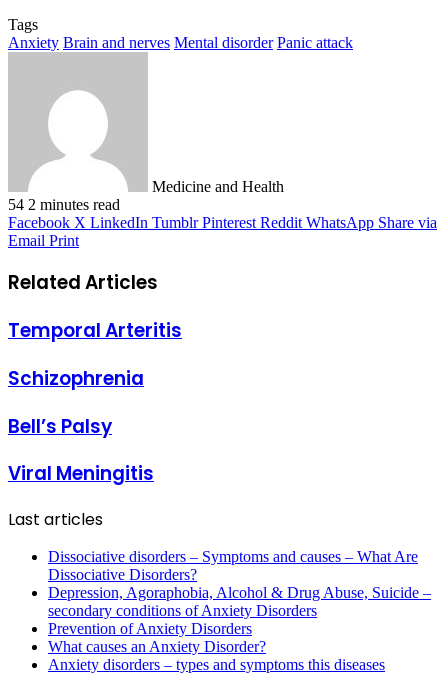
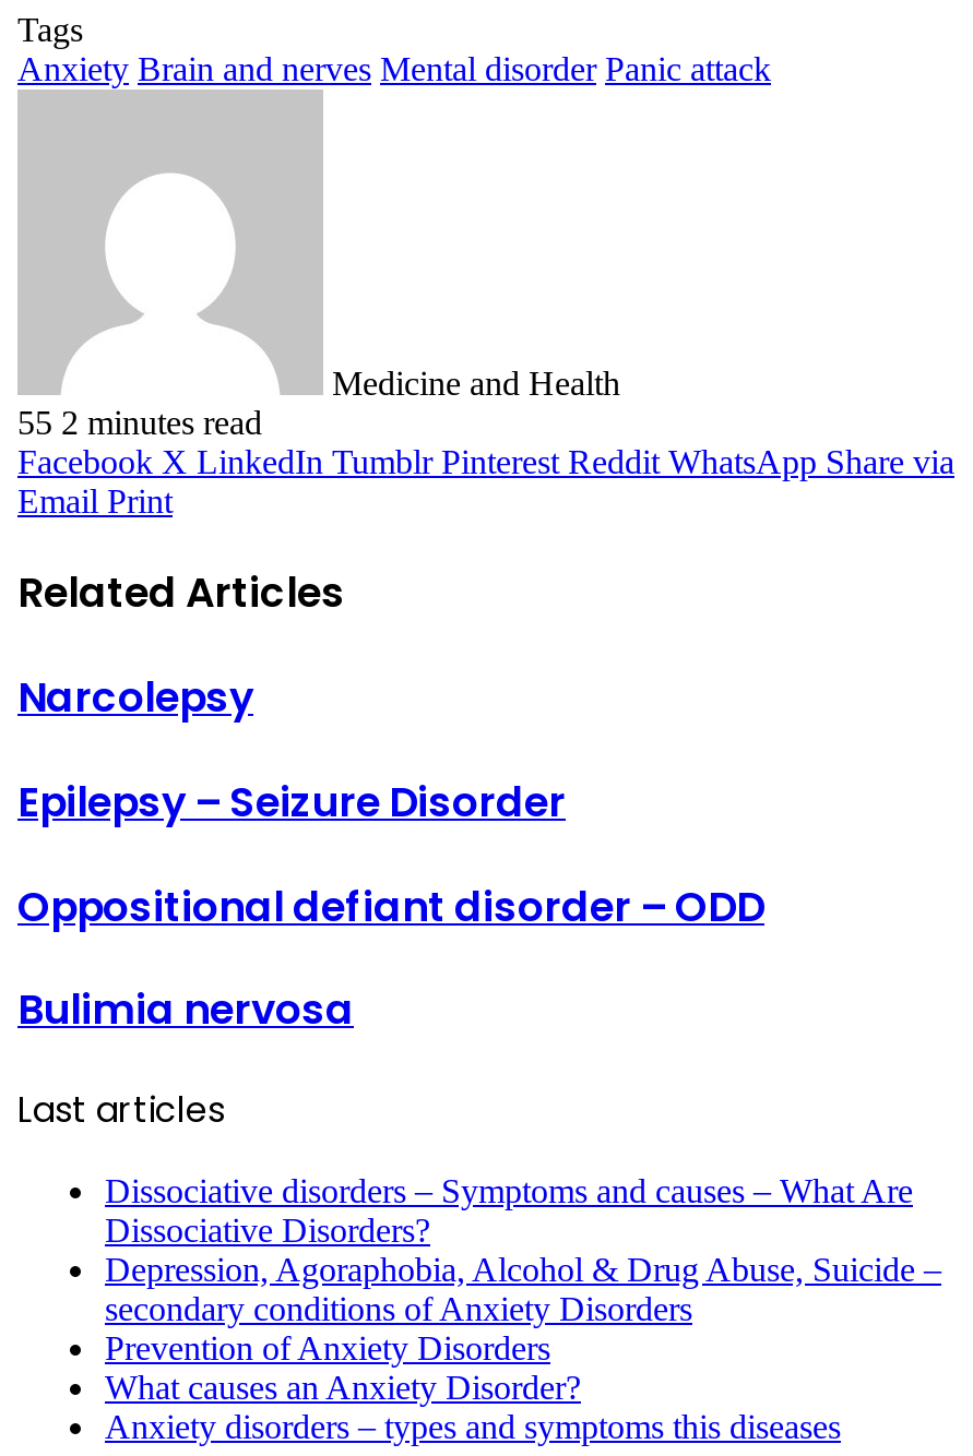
[8,196,120,213] 54 2 minutes read -> [17,403,262,440] 55 2 minutes read
[8,317,182,344] Temporal Arteritis -> [17,668,253,727] Narcolepsy
[8,365,144,392] Schizophrenia -> [17,772,566,831] Epilepsy – Seizure Disorder
[8,412,112,439] Bell’s Palsy -> [17,876,764,935] Oppositional defiant disorder – ODD
[8,460,154,487] Viral Meningitis -> [17,981,354,1040] Bulimia nervosa

